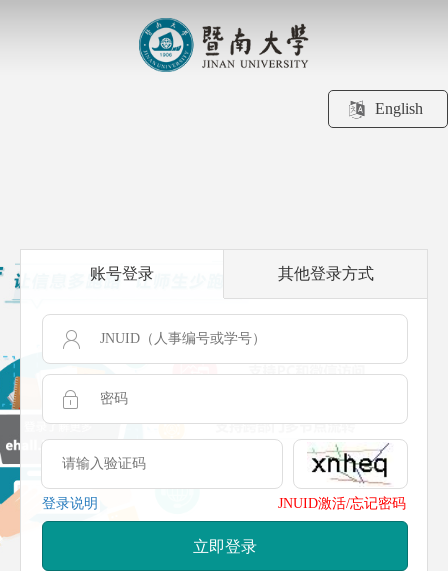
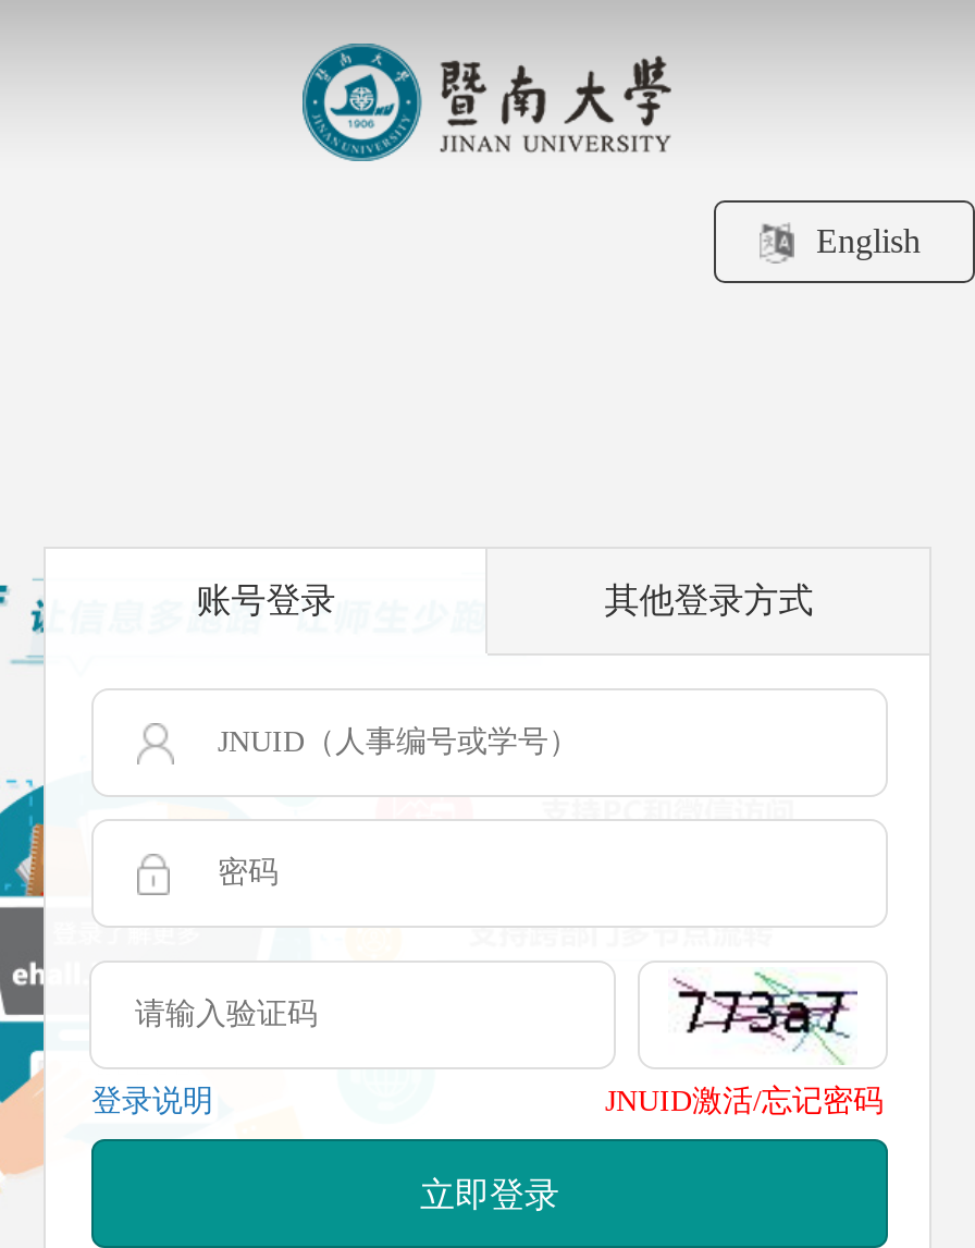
[311,443,393,484] [image] -> [672,971,857,1054] [image]

